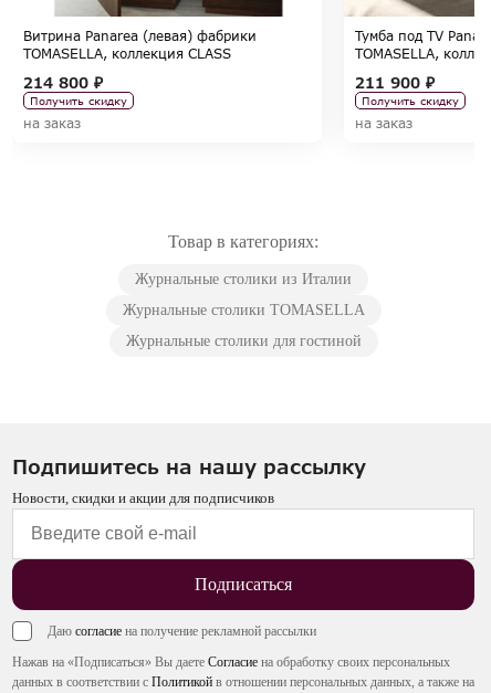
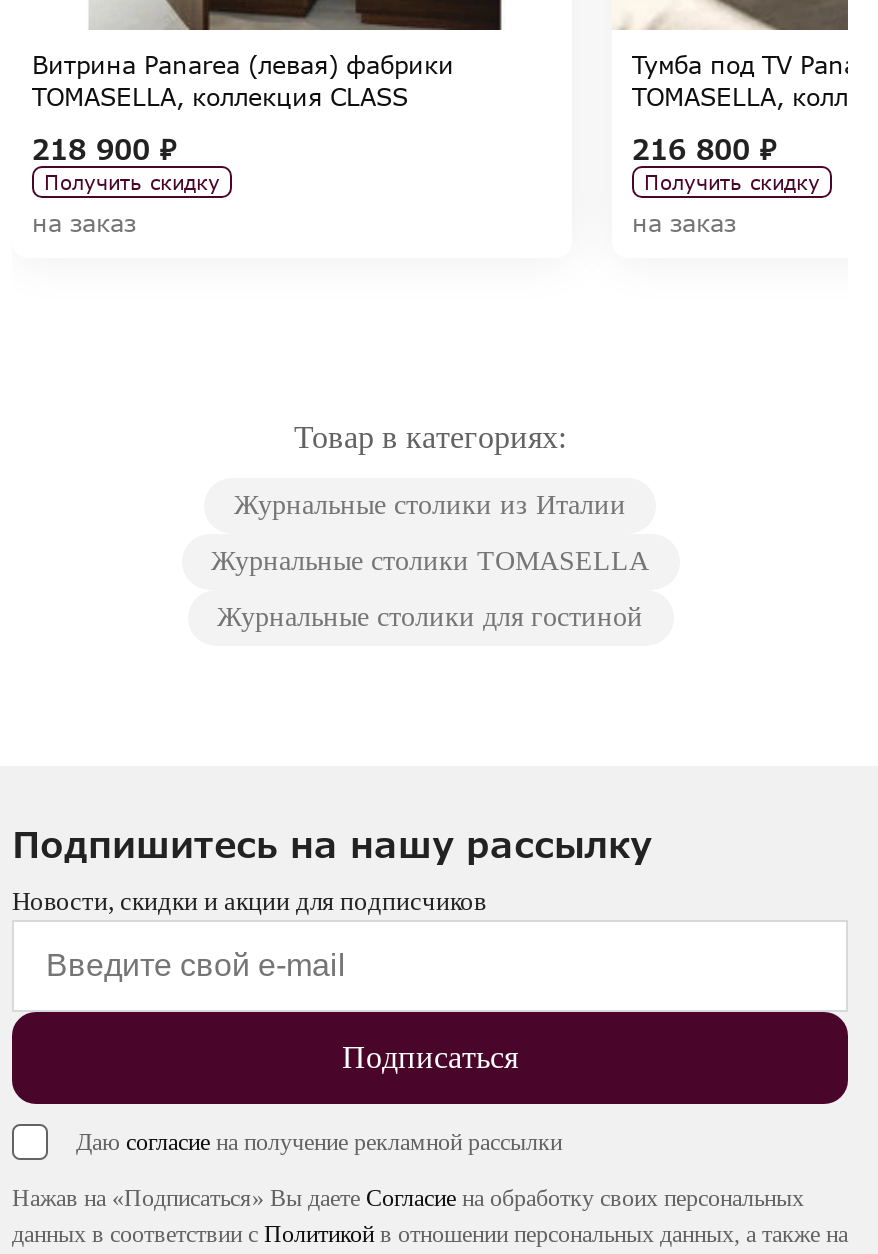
[23,73,103,92] 214 800 ₽ -> [32,132,176,166] 218 900 ₽
[355,73,435,92] 211 900 ₽ -> [632,132,776,166] 216 800 ₽

